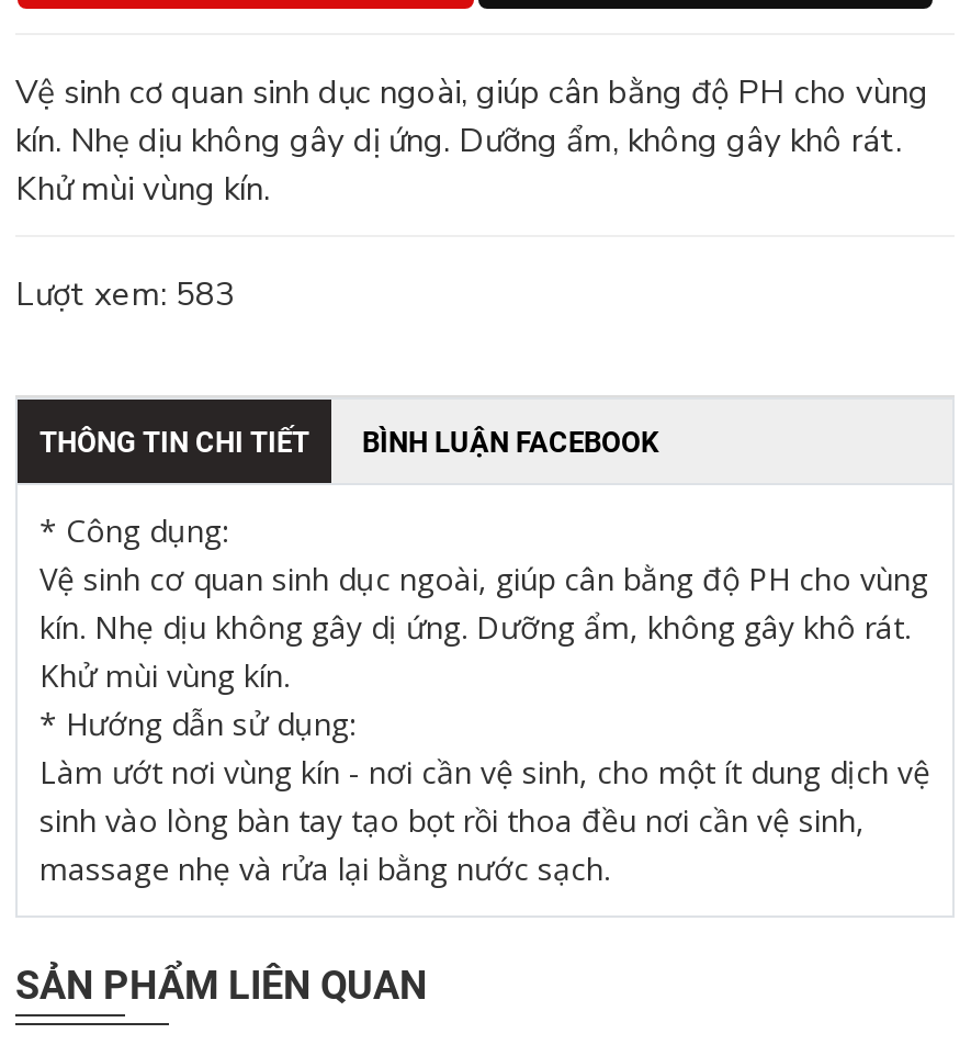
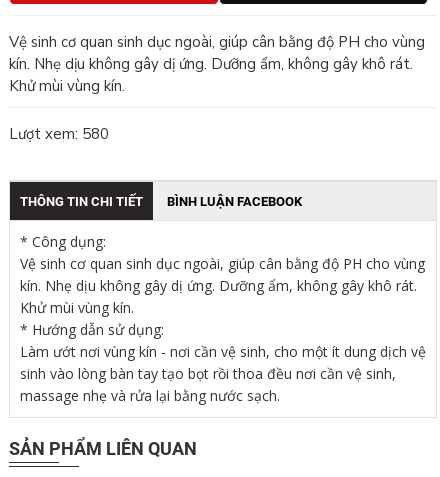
[15,272,235,316] Lượt xem: 583 -> [9,124,109,144] Lượt xem: 580

